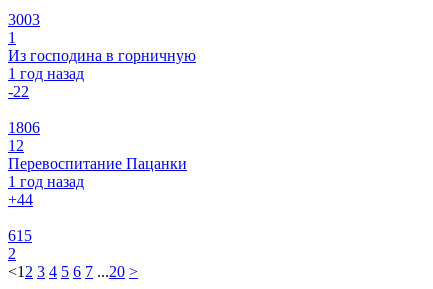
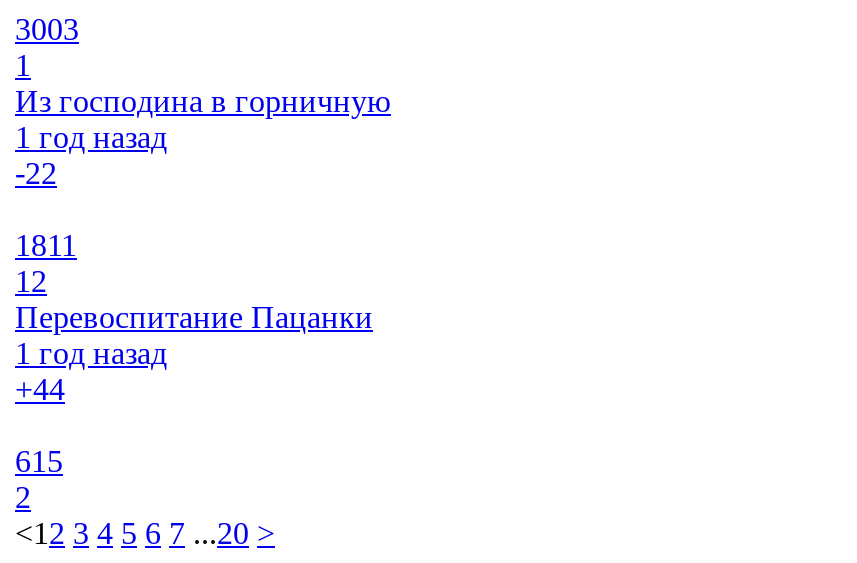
[8,119,40,136] 1806 -> [15,228,77,262] 1811

